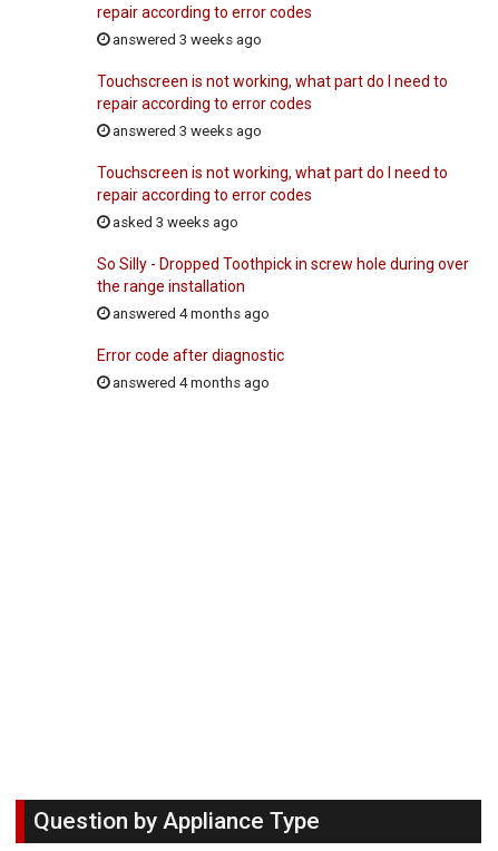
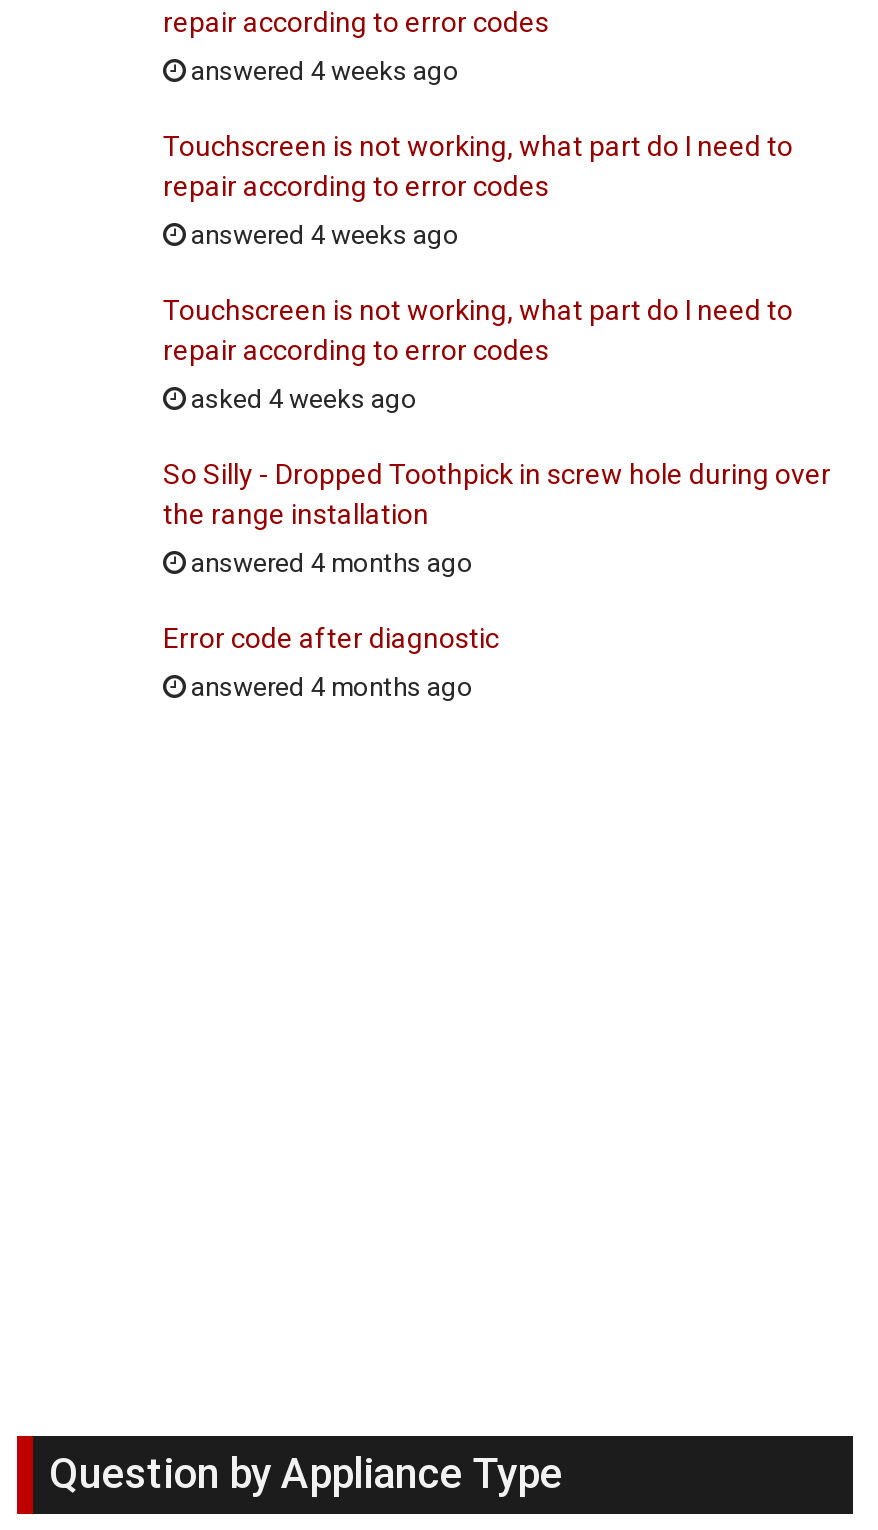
[109,31,262,48] answered 3 weeks ago -> [185,56,459,86] answered 4 weeks ago
[109,122,262,139] answered 3 weeks ago -> [185,220,459,250] answered 4 weeks ago
[109,214,238,230] asked 3 weeks ago -> [185,384,417,414] asked 4 weeks ago

